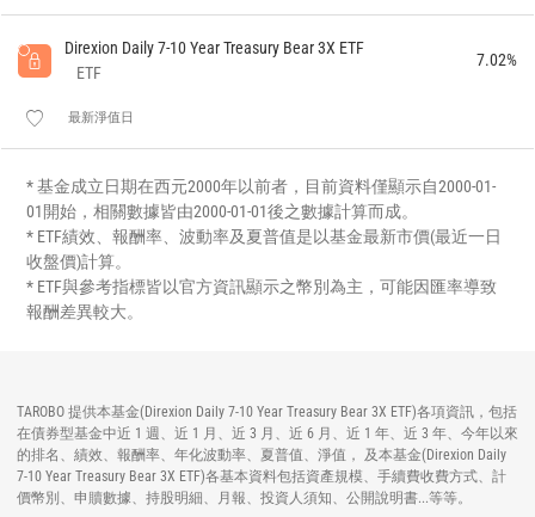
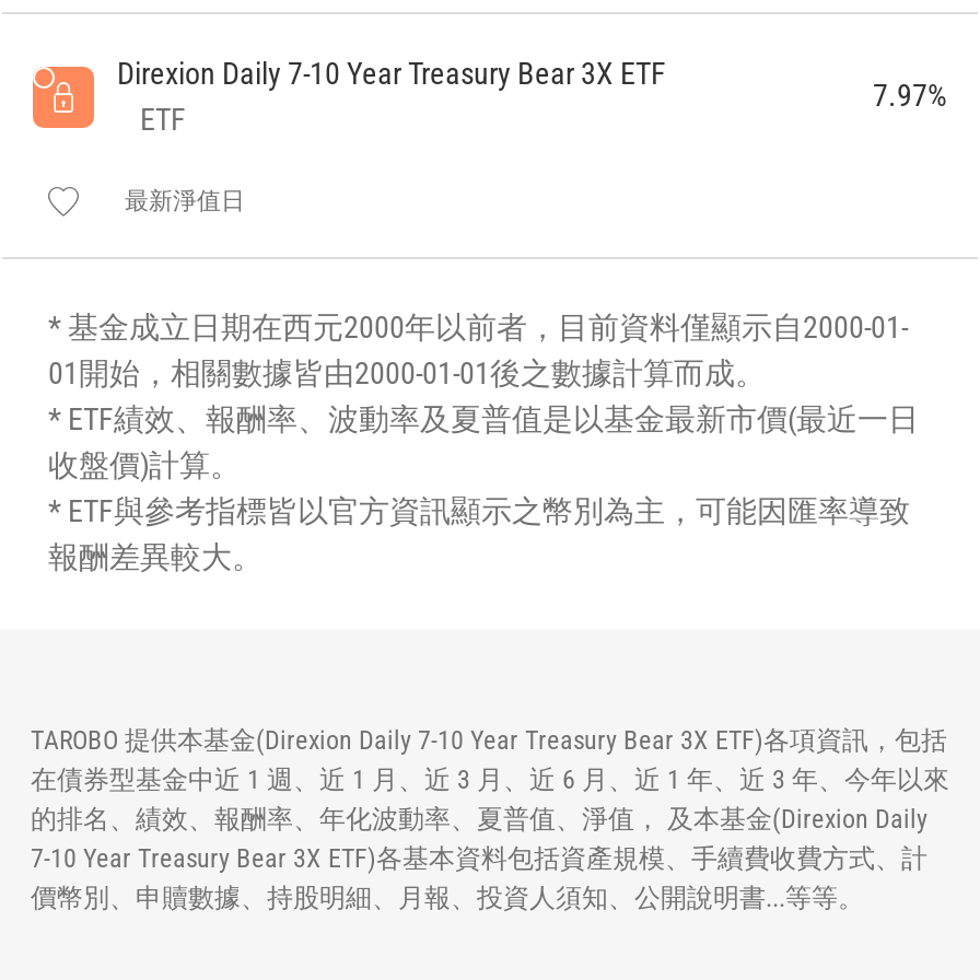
[476,50,517,69] 7.02% -> [873,78,947,113] 7.97%

